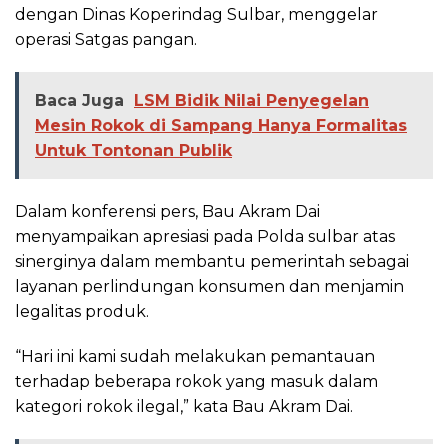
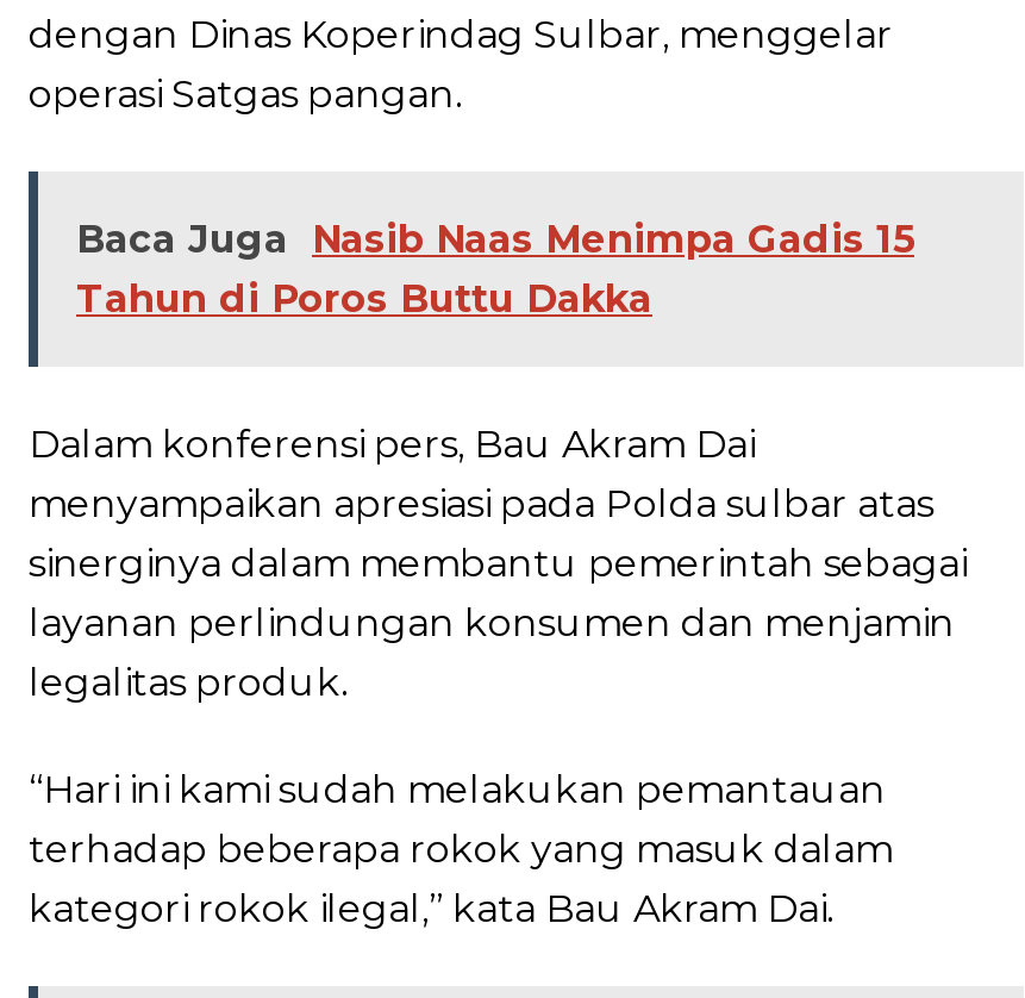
[35,91,407,160] Baca Juga LSM Bidik Nilai Penyegelan | Mesin Rokok di Sampang Hanya Formalitas | Untuk Tontonan Publik -> [76,217,914,322] Baca Juga Nasib Naas Menimpa Gadis 15 | Tahun di Poros Buttu Dakka

